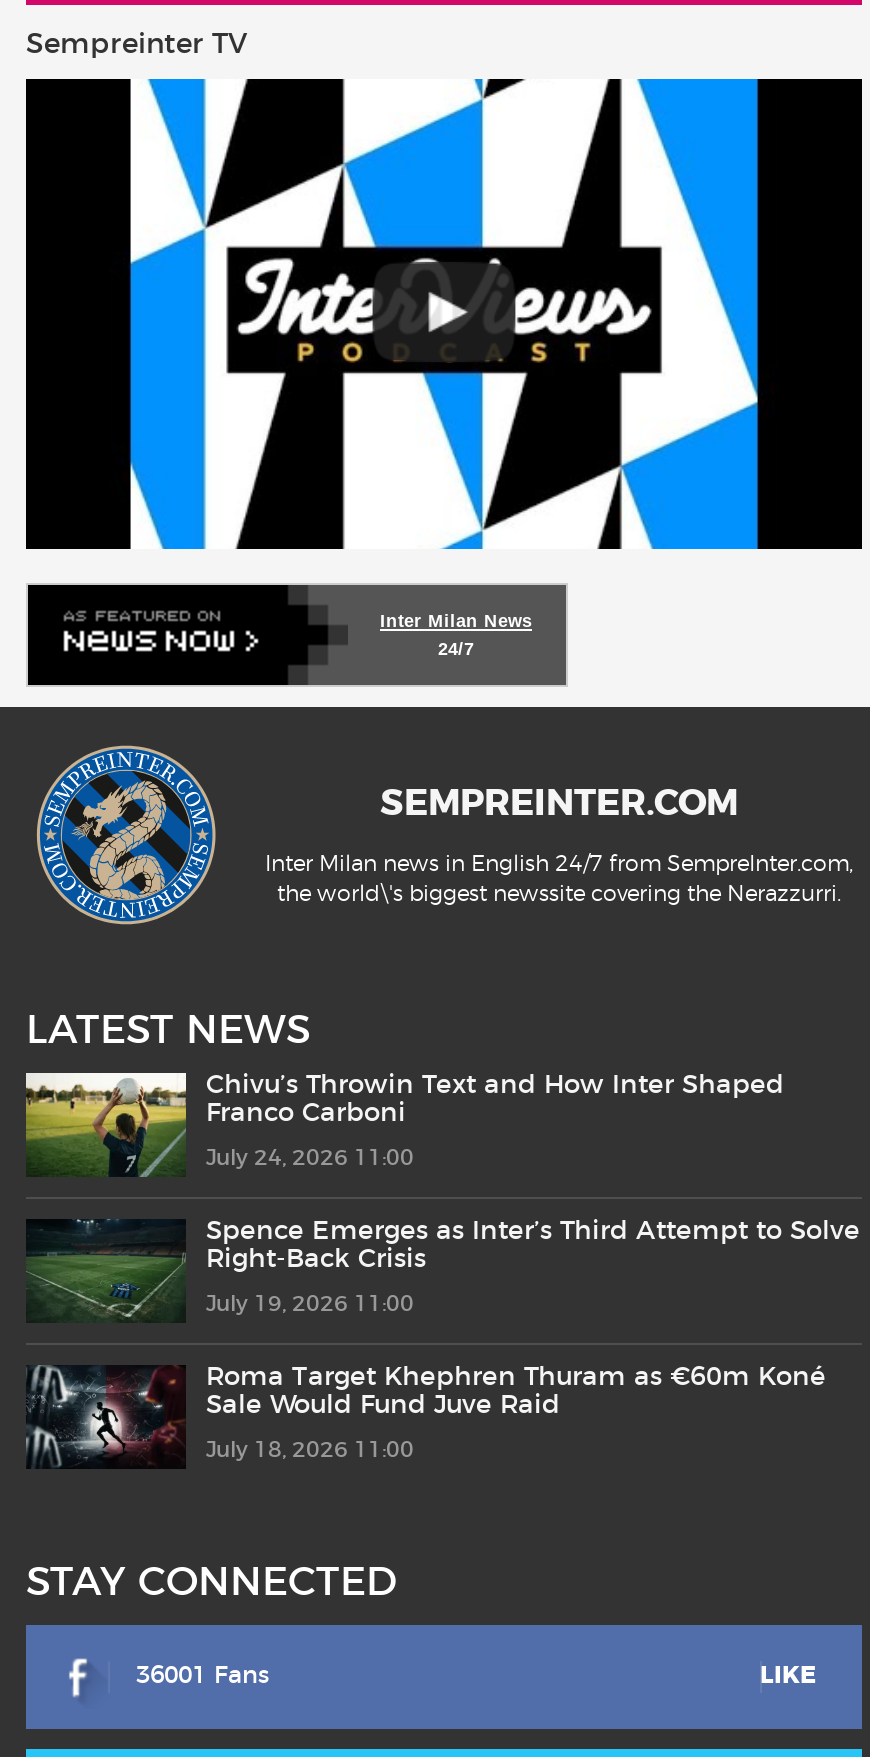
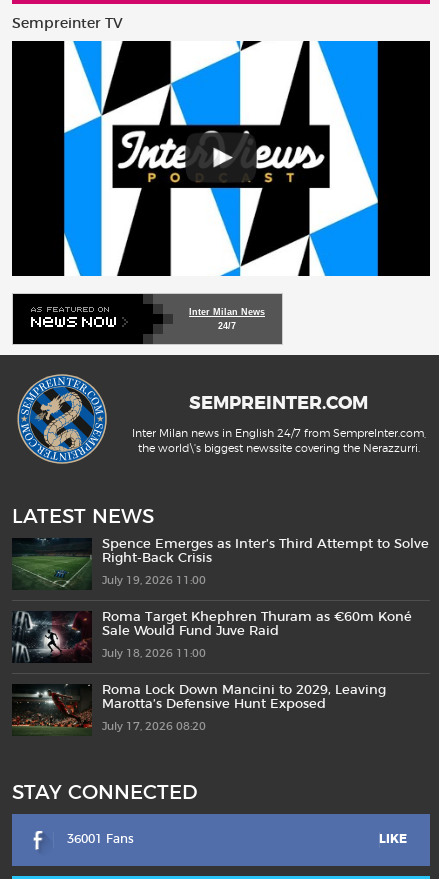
[24,1071,784,1177] [image] | Chivu’s Throwin Text and How Inter Shaped | Franco Carboni | July 24, 2026 11:00 -> none
moved [24,1215,860,1460] -> [11,536,429,659]: [image] | Spence Emerges as Inter’s Third Attempt to Solve | Right-Back Crisis | July 19, 2026 11:00 | Roma Target Khephren Thuram as €60m Koné | Sale Would Fund Juve Raid | July 18, 2026 11:00
none -> [12,684,386,732] [image] | Roma Lock Down Mancini to 2029, Leaving | Marotta’s Defensive Hunt Exposed | July 17, 2026 08:20

